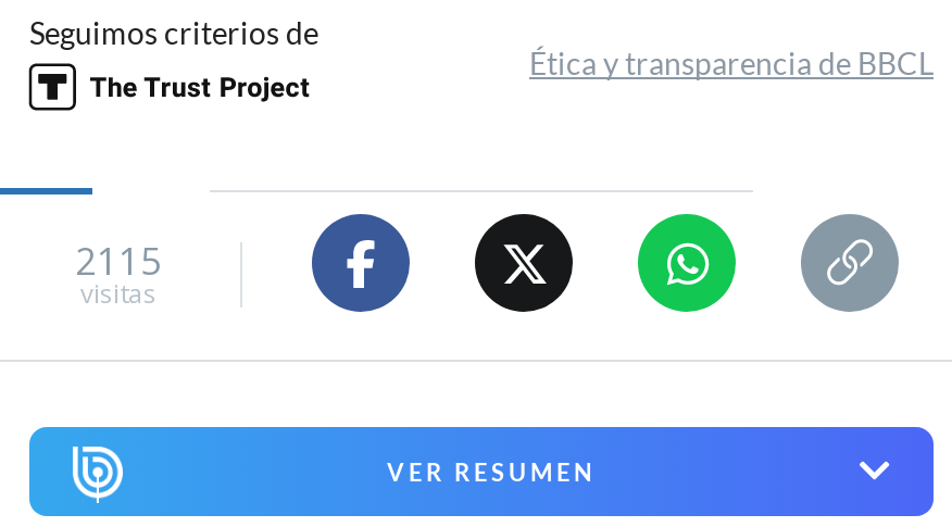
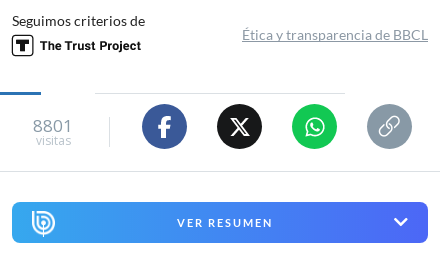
[75,235,162,285] 2115 -> [33,114,73,137] 8801

